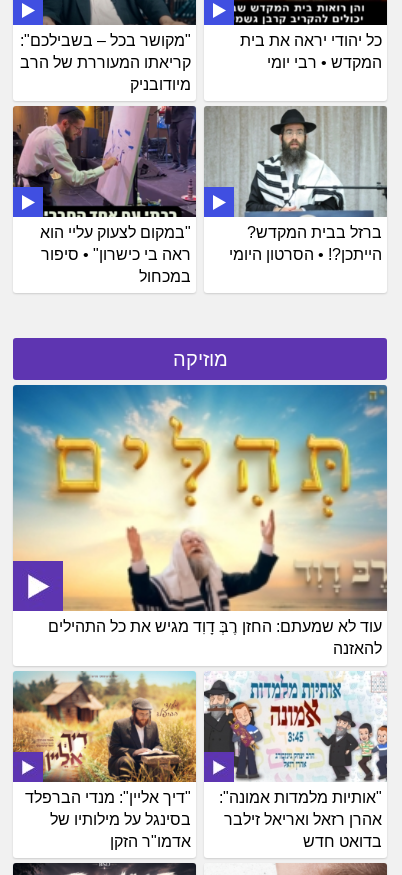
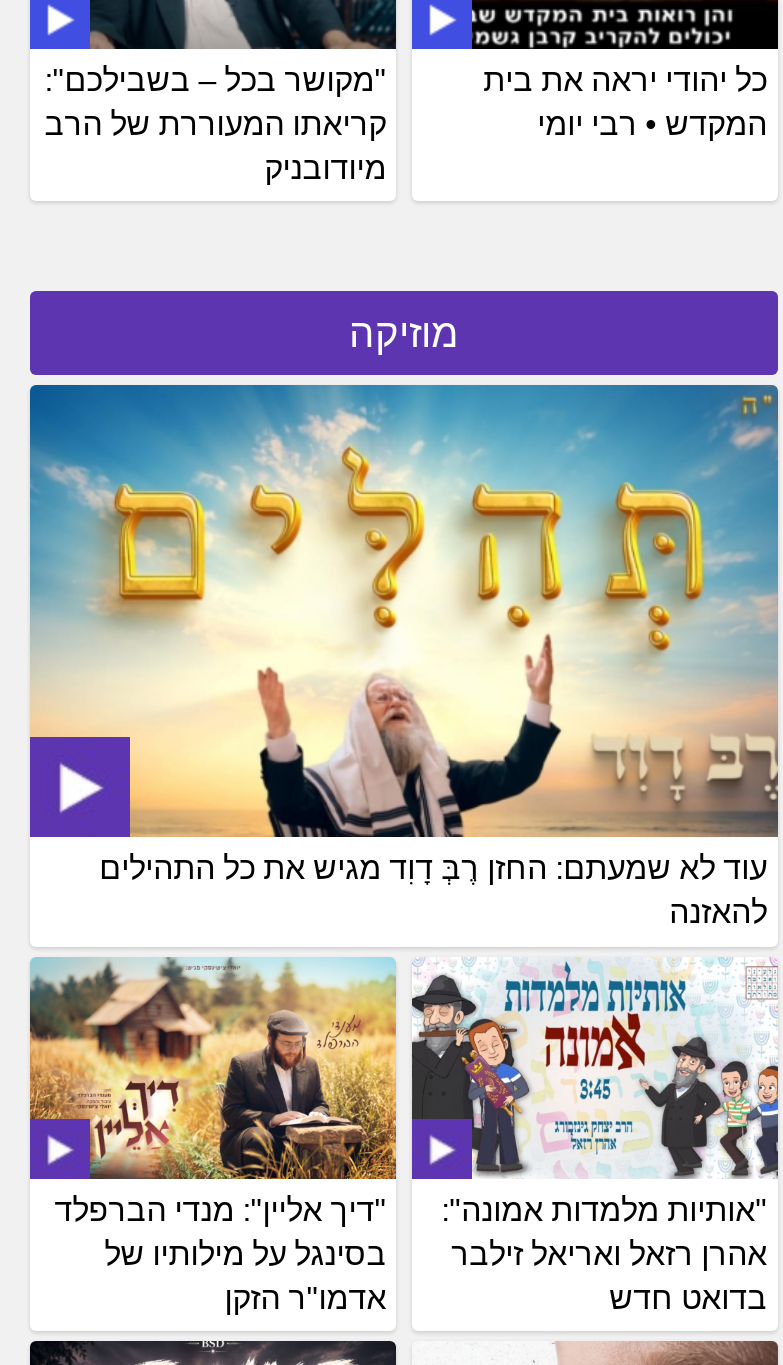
[12,105,197,285] [image] | "במקום לצעוק עליי הוא | ראה בי כישרון" • סיפור | במכחול -> none
[204,105,387,263] [image] | ברזל בבית המקדש? | הייתכן?! • הסרטון היומי -> none

